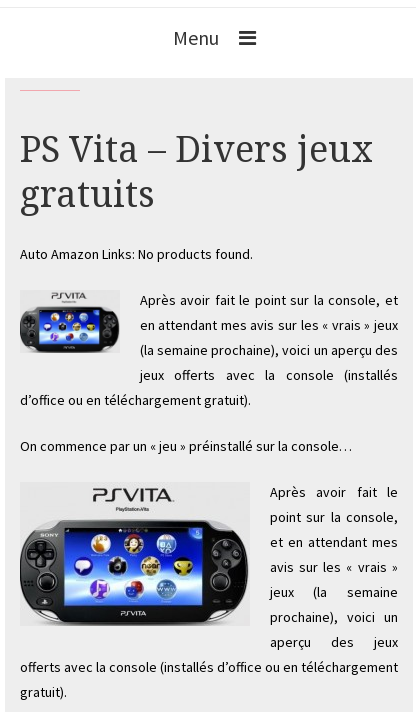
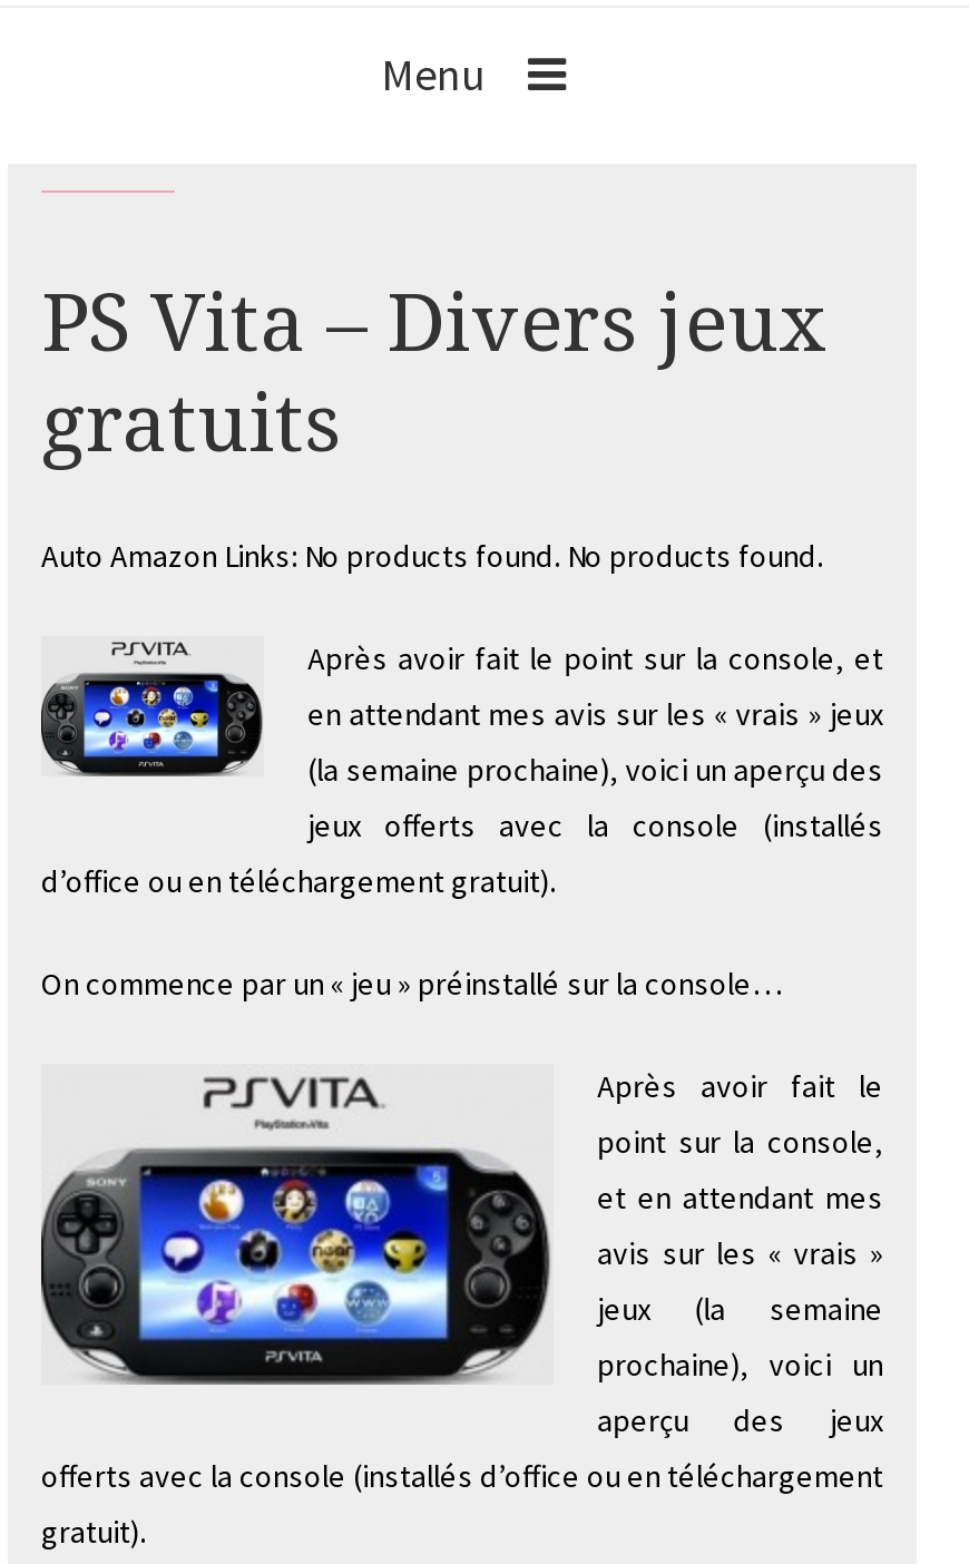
[20,245,253,263] Auto Amazon Links: No products found. -> [41,535,823,575] Auto Amazon Links: No products found. No products found.

